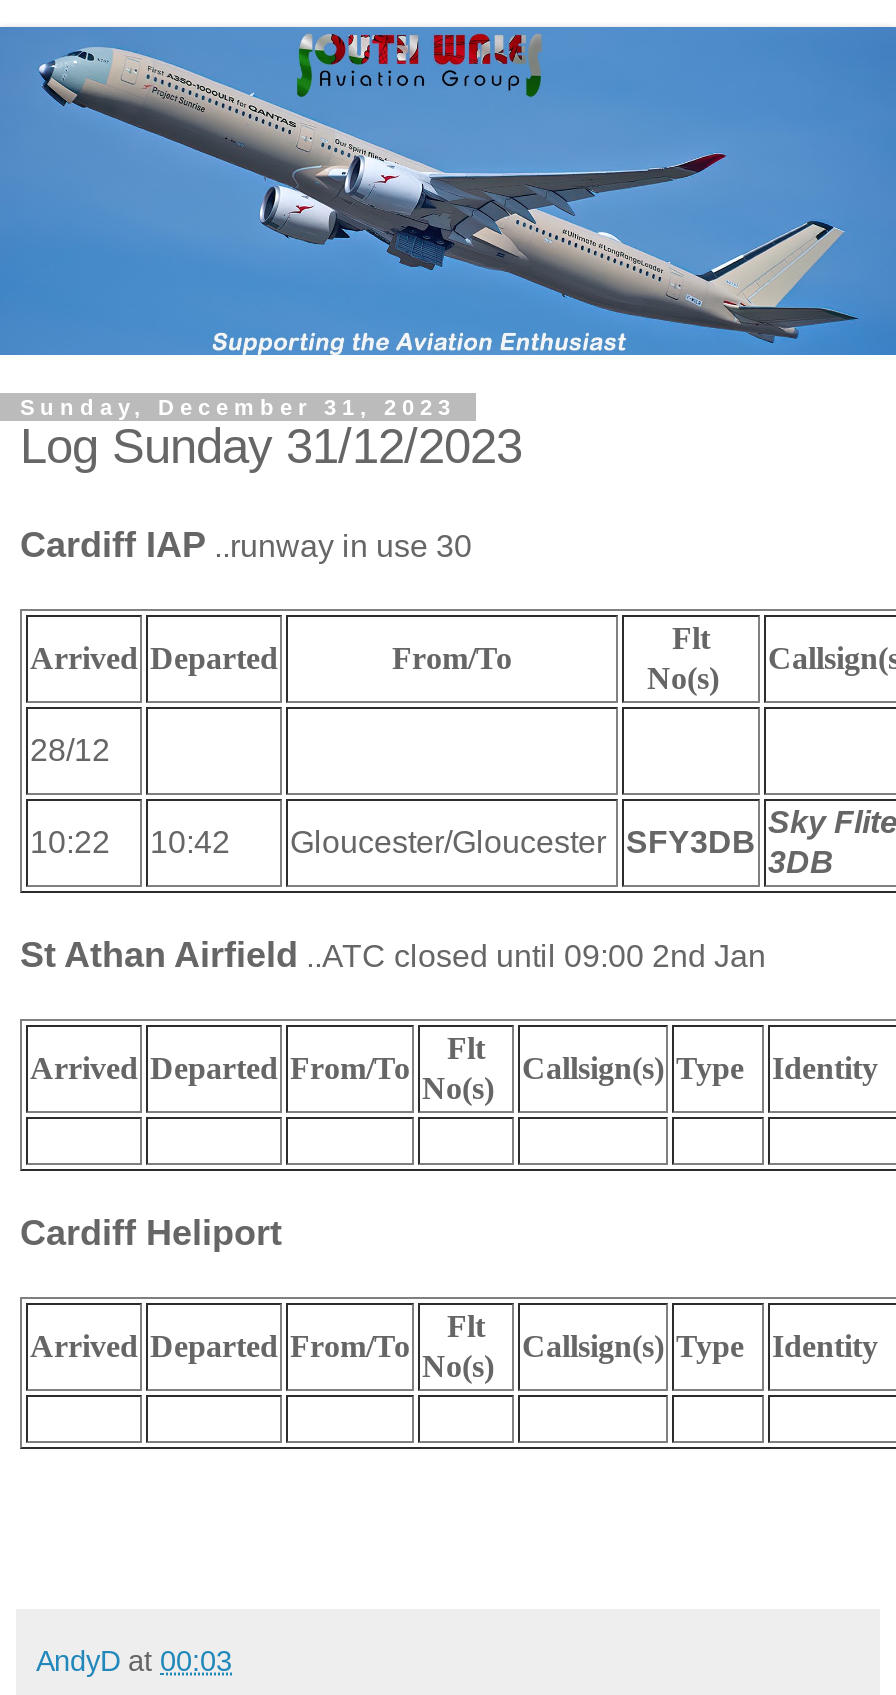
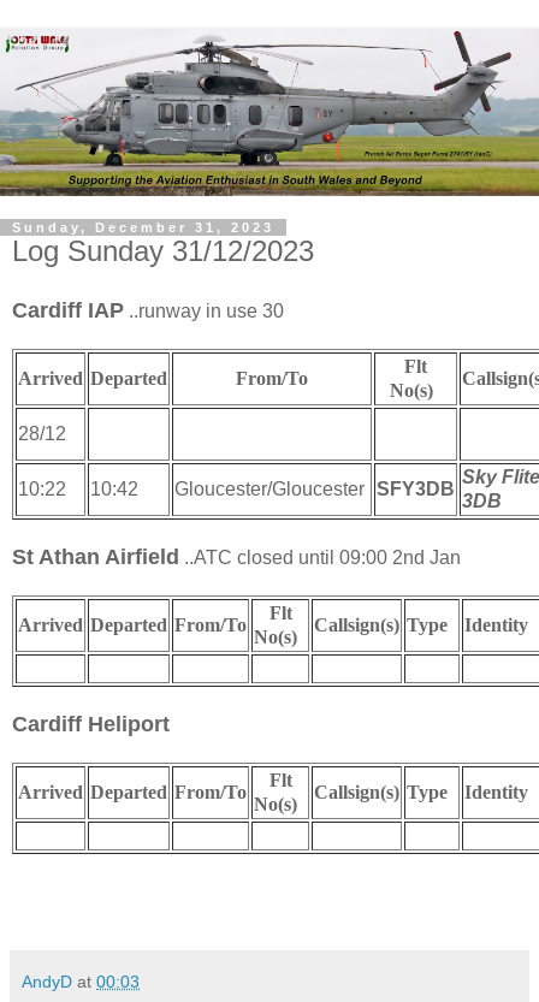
[6,25,890,357] [image] -> [4,29,535,197] [image]

